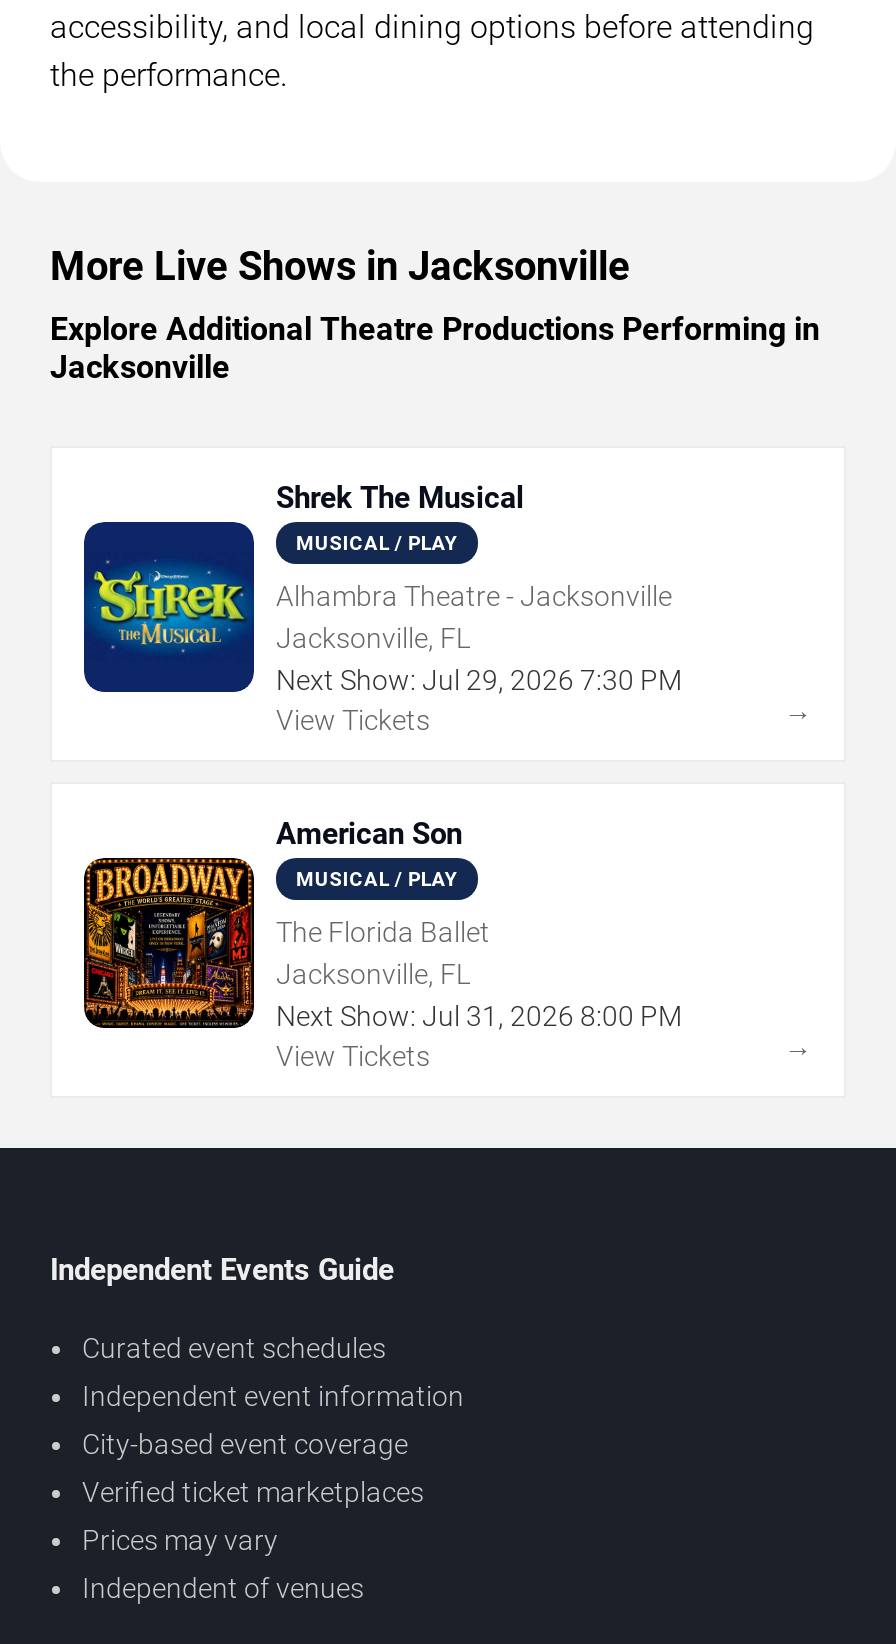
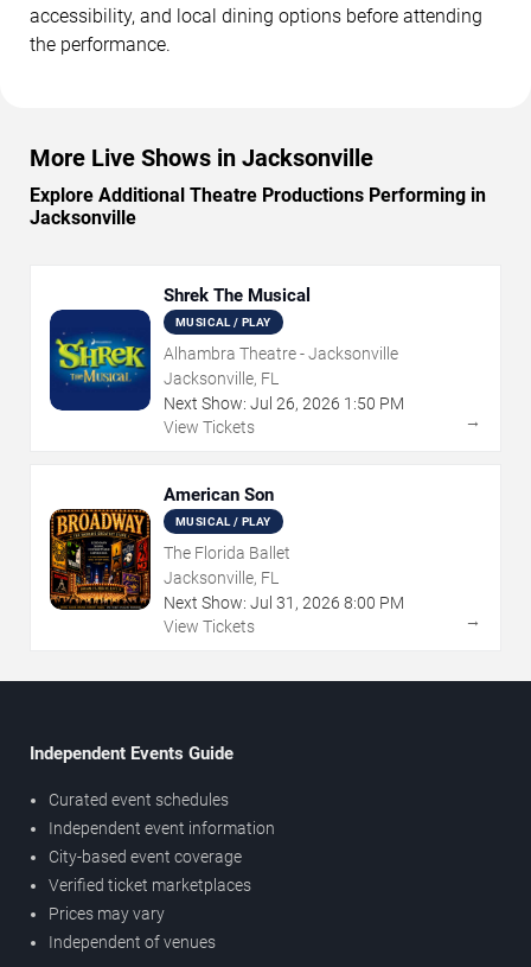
[276,663,682,695] Next Show: Jul 29, 2026 7:30 PM -> [164,393,404,412] Next Show: Jul 26, 2026 1:50 PM

